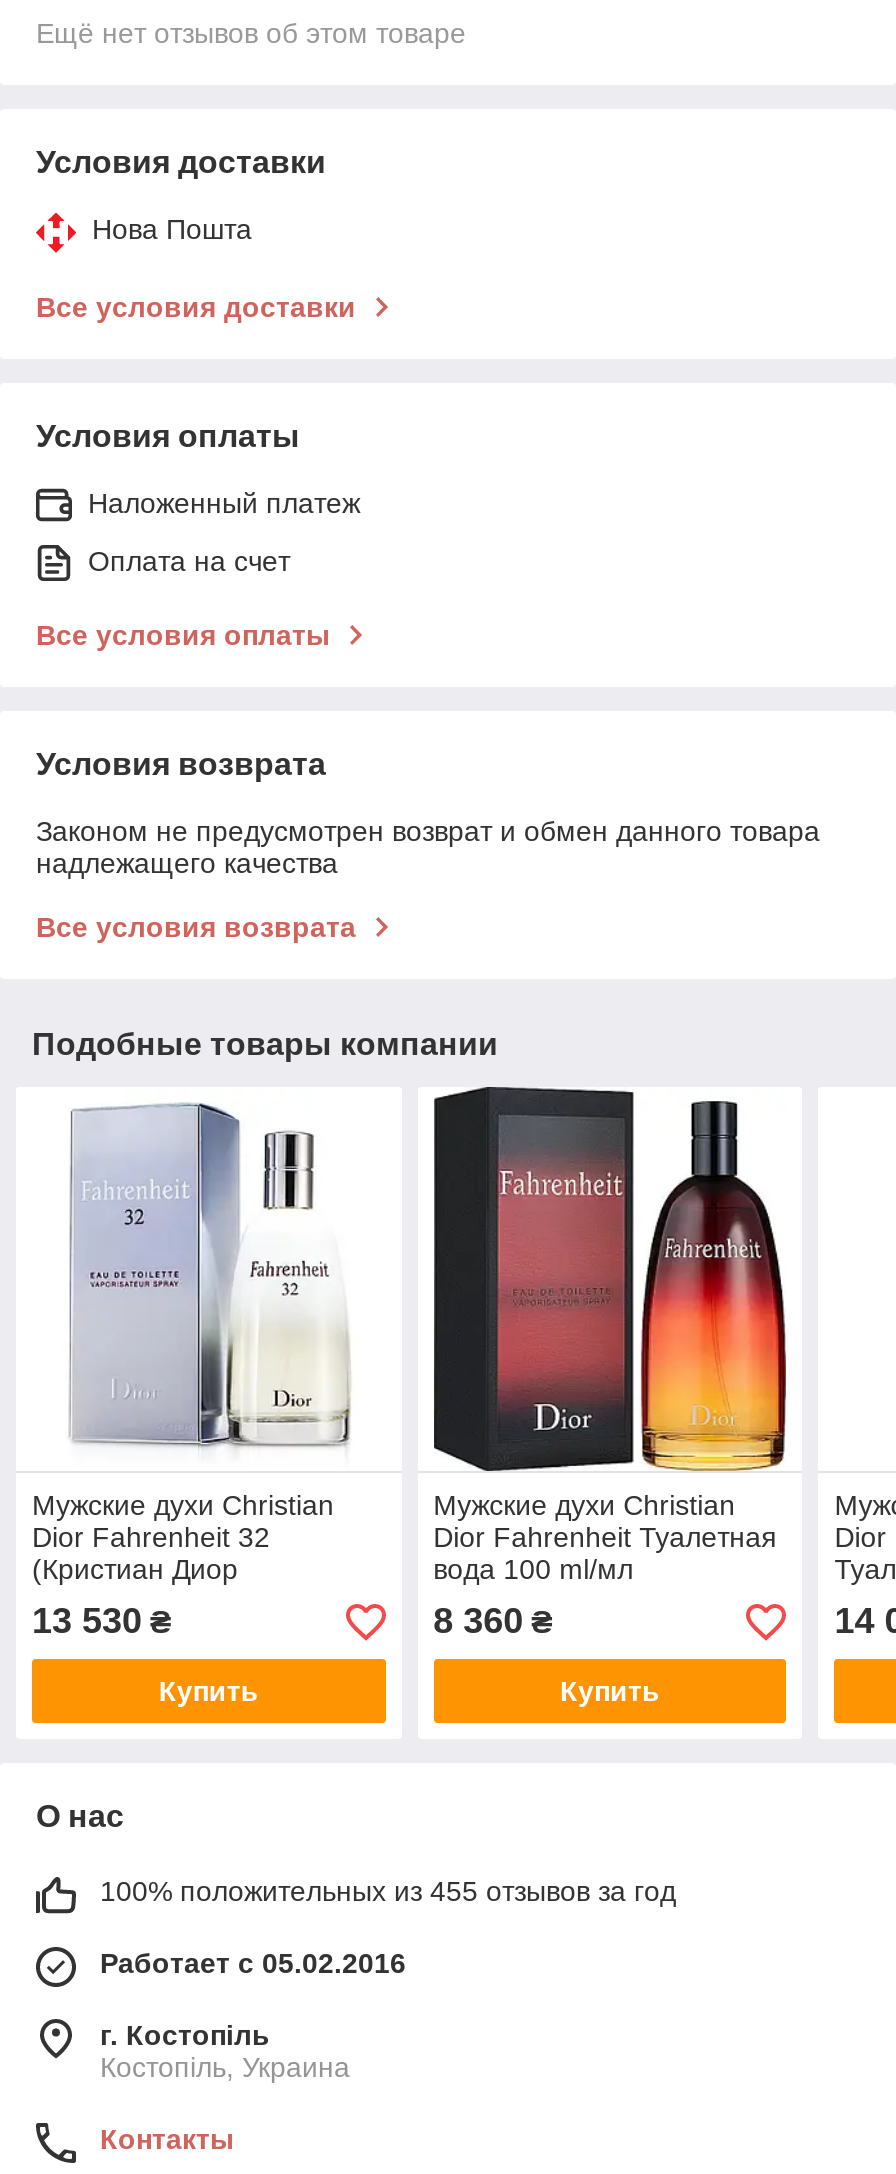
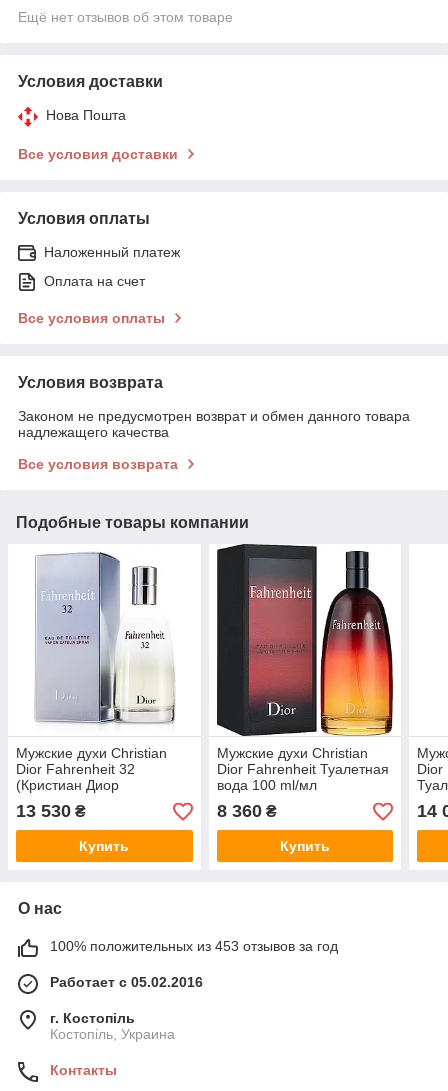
[100,1876,676,1908] 100% положительных из 455 отзывов за год -> [50,938,338,954] 100% положительных из 453 отзывов за год

